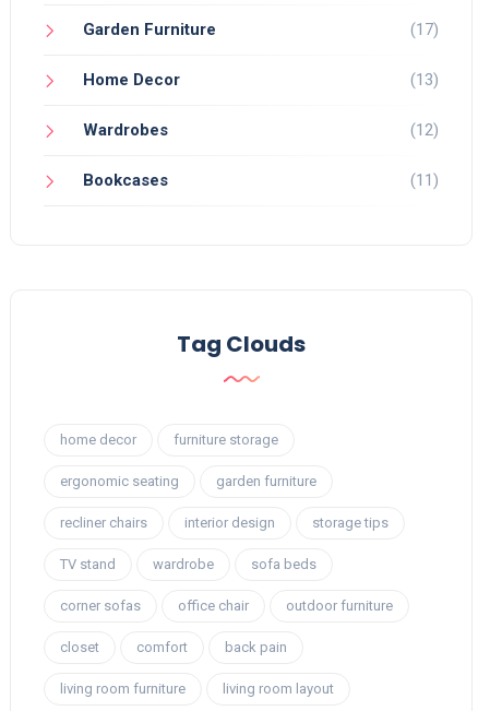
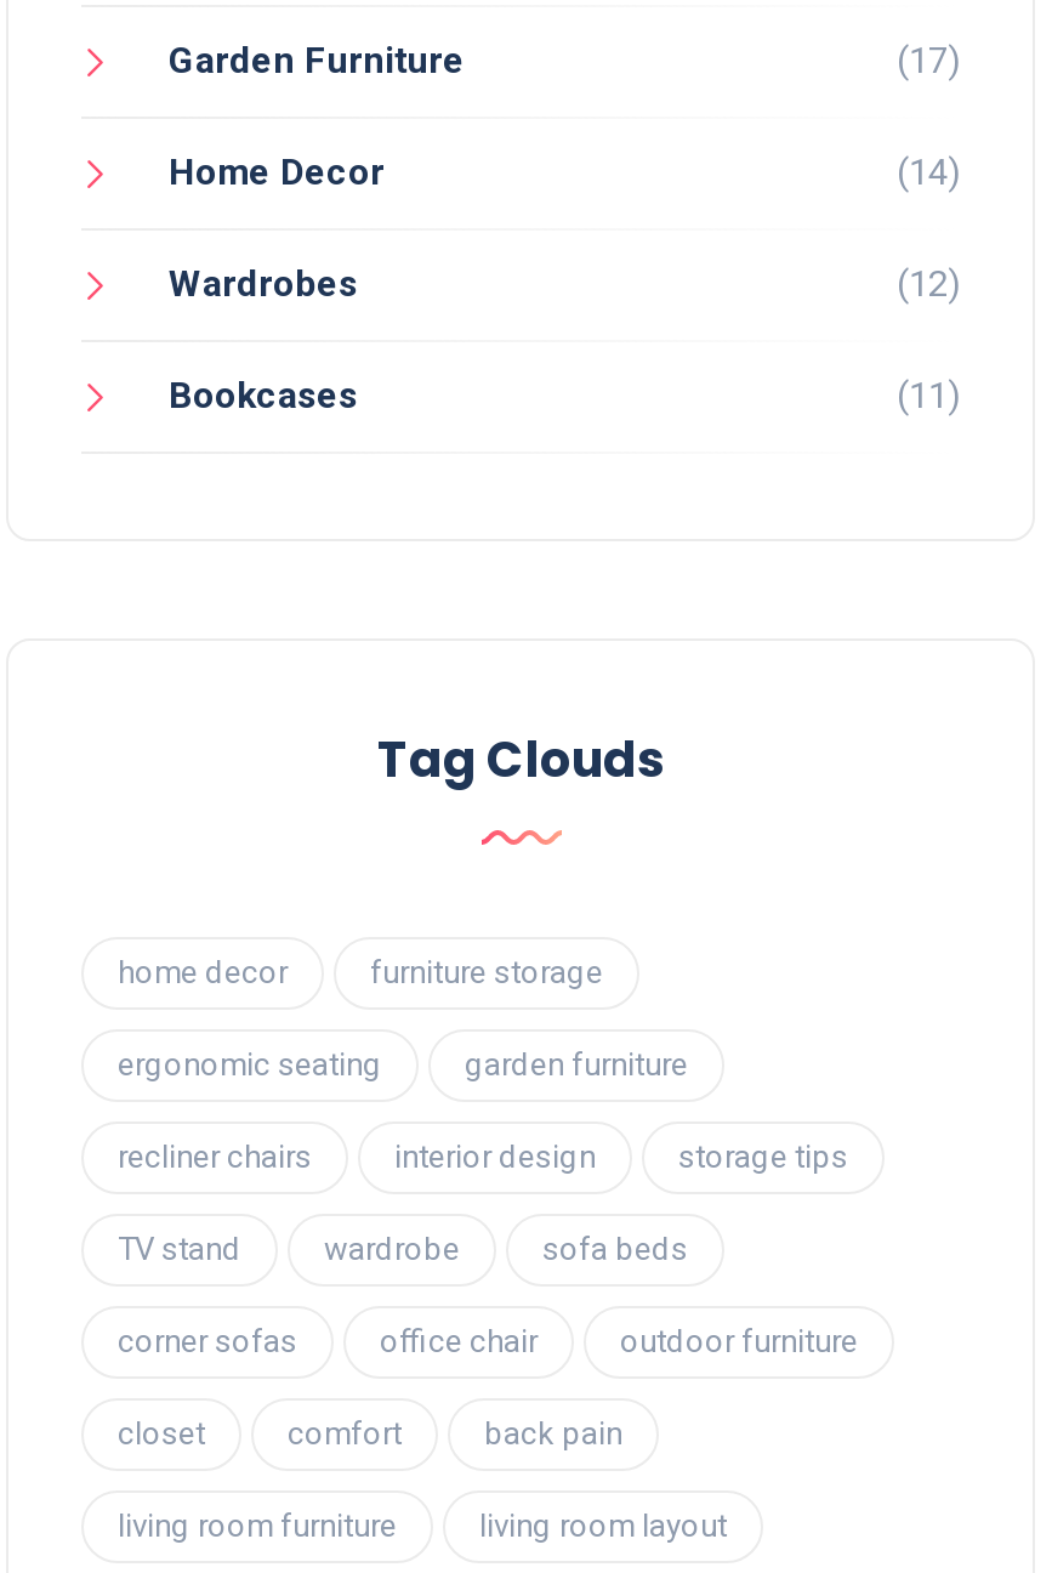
[410,70,439,89] (13) -> [897,150,960,193] (14)

